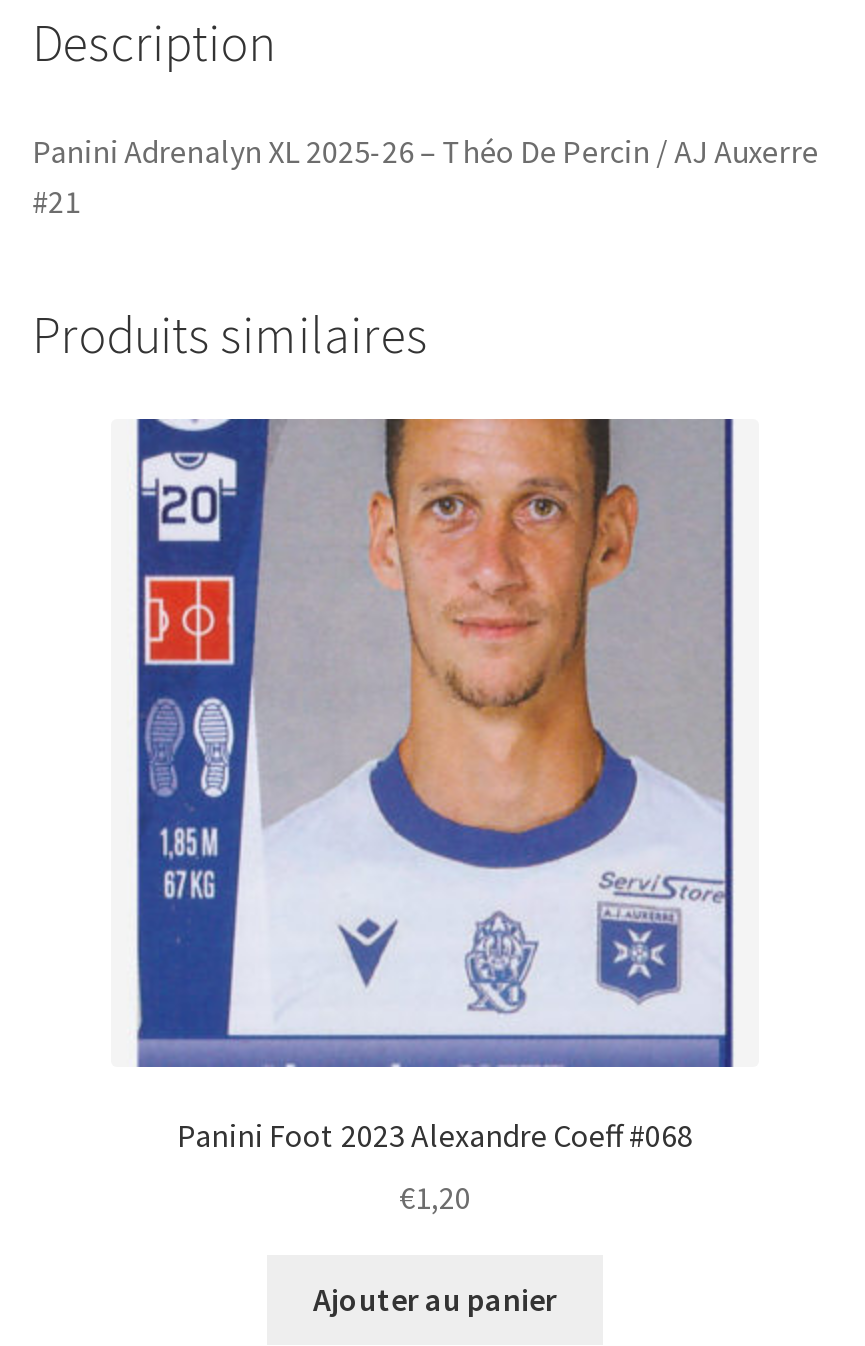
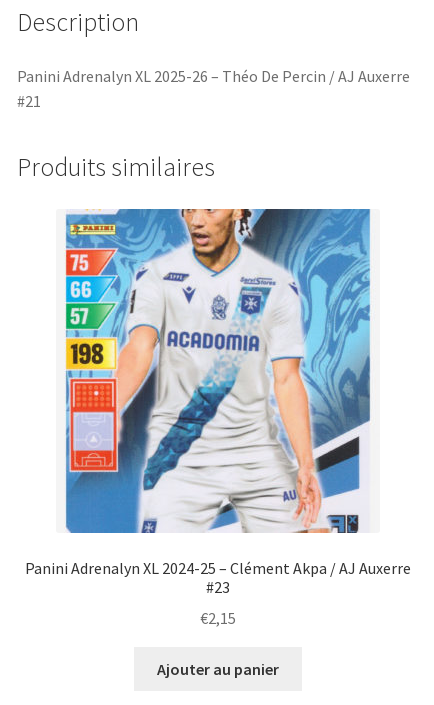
[131,416,739,1156] [image] | Panini Foot 2023 Alexandre Coeff #068 -> [25,208,411,597] [image] | Panini Adrenalyn XL 2024-25 – Clément Akpa / AJ Auxerre | #23
[399,1177,471,1217] €1,20 -> [200,608,236,628] €2,15

